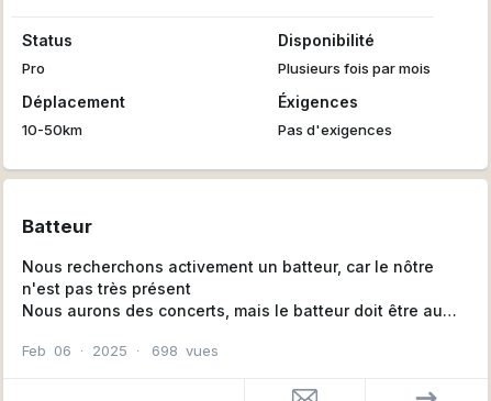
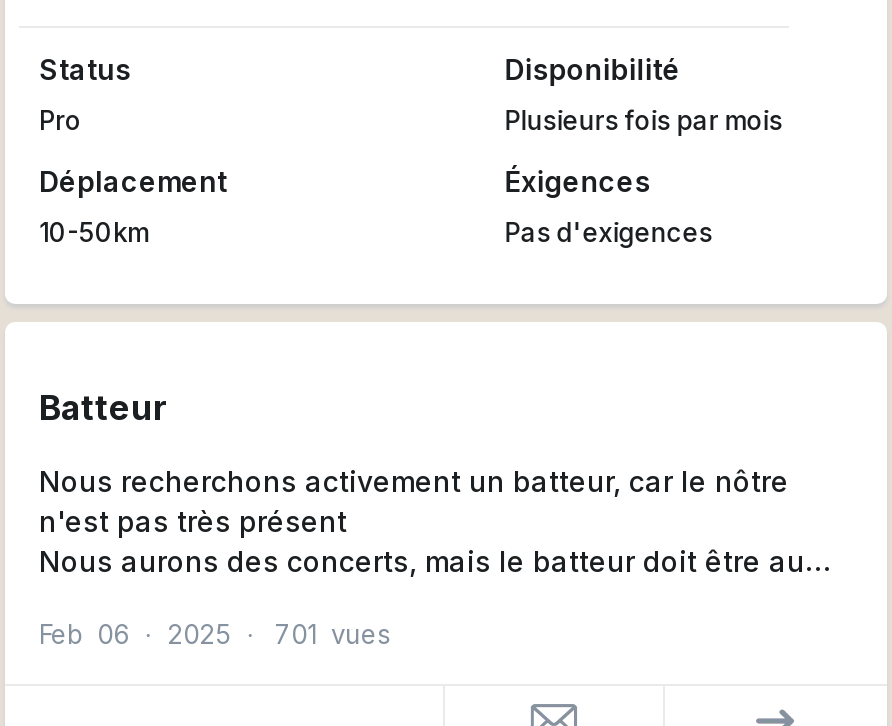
[152,341,219,359] 698 vues -> [275,617,391,649] 701 vues

